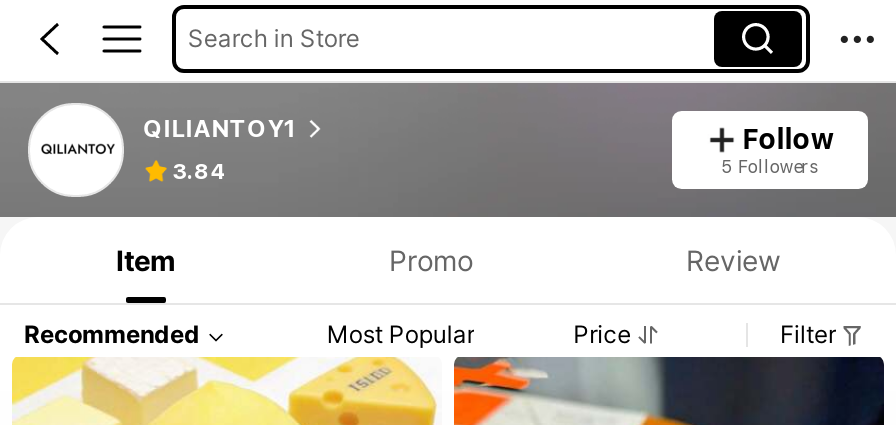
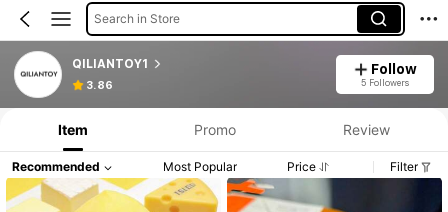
[172,160,226,186] 3.84 -> [86,79,113,92] 3.86

